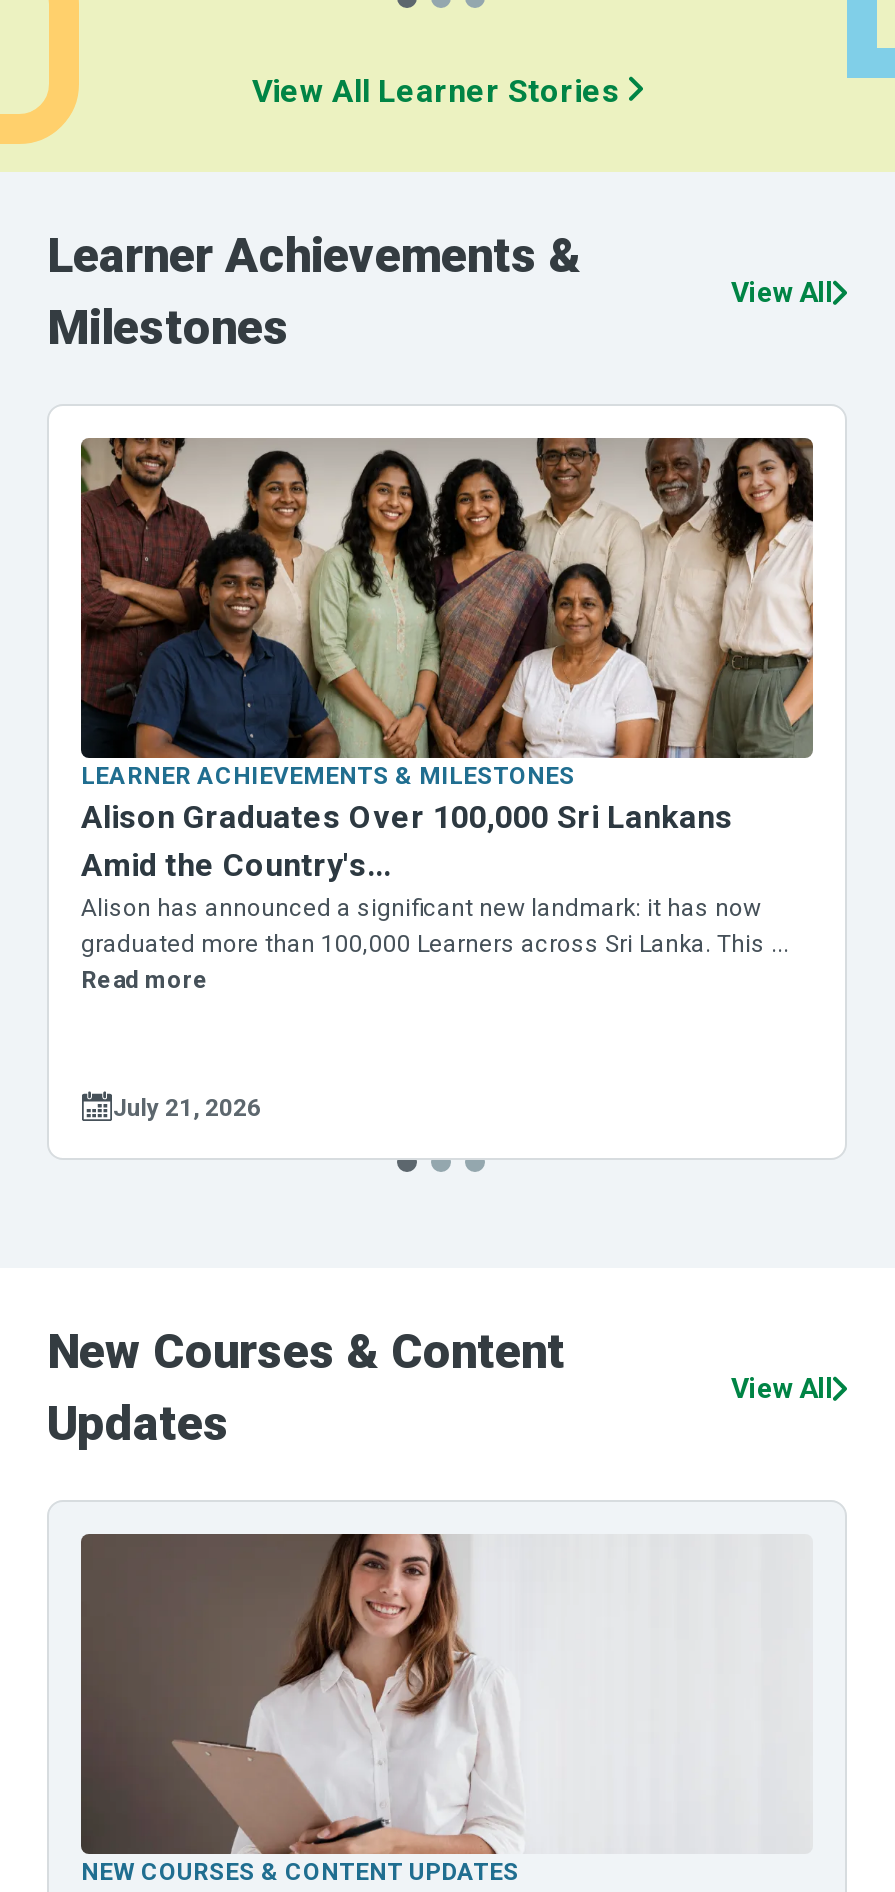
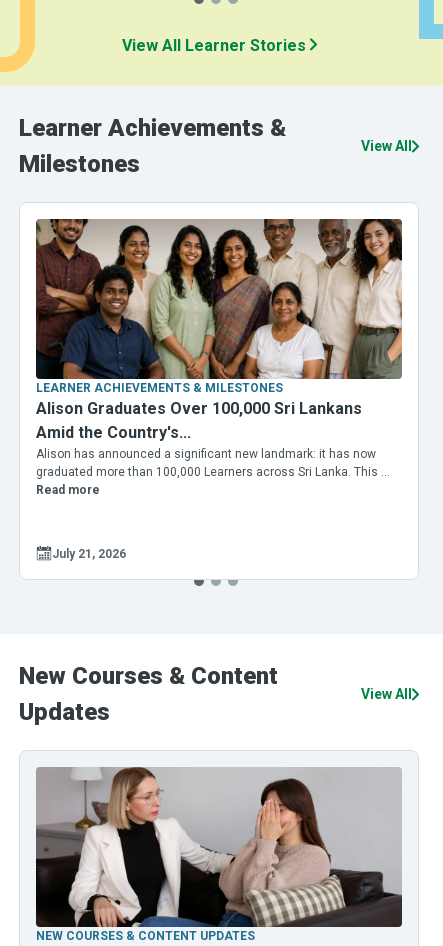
[81,1532,813,1854] [image] -> [36,767,403,928] [image]

